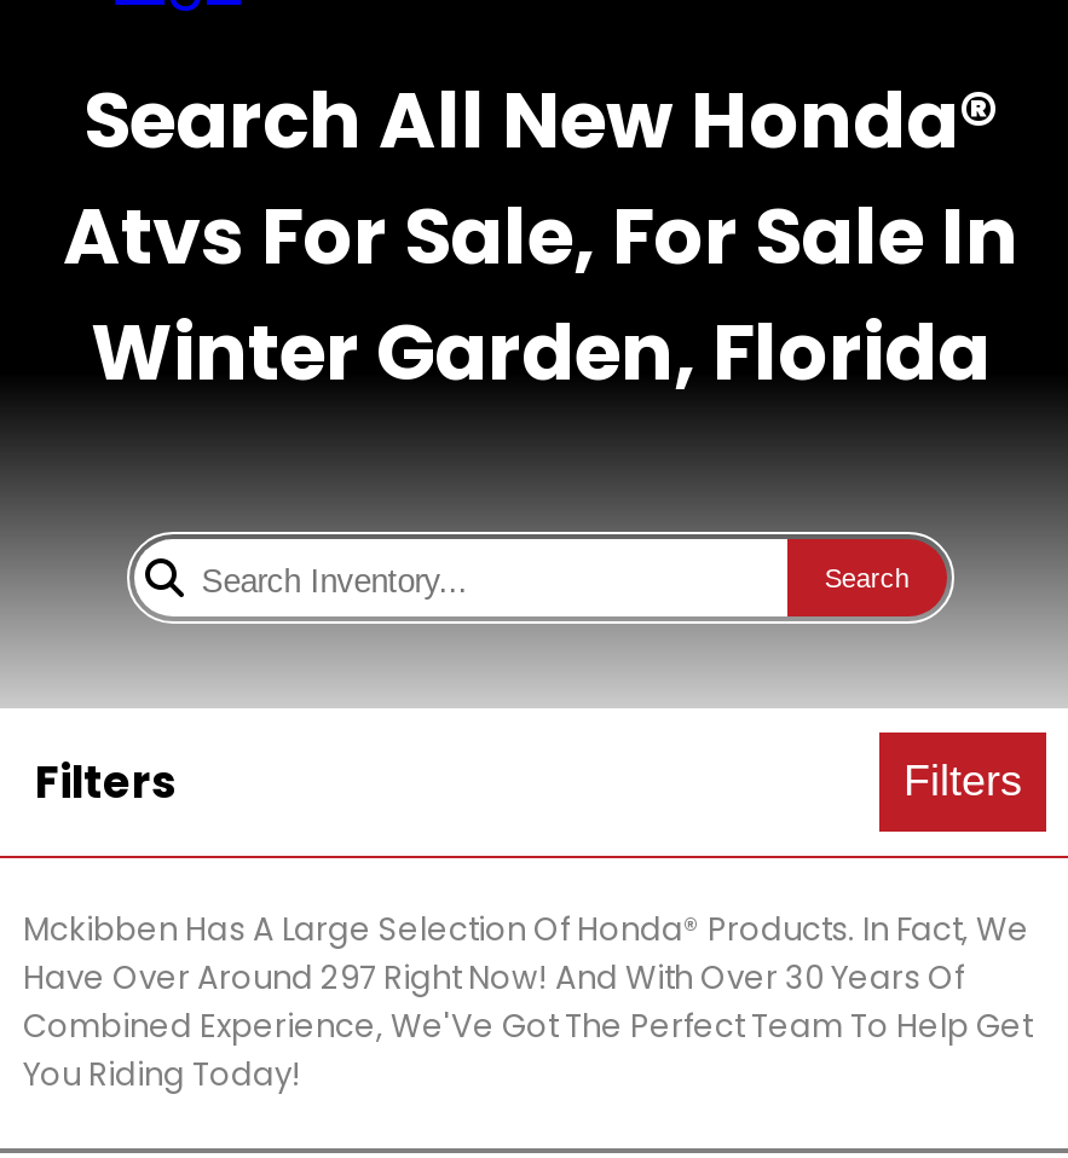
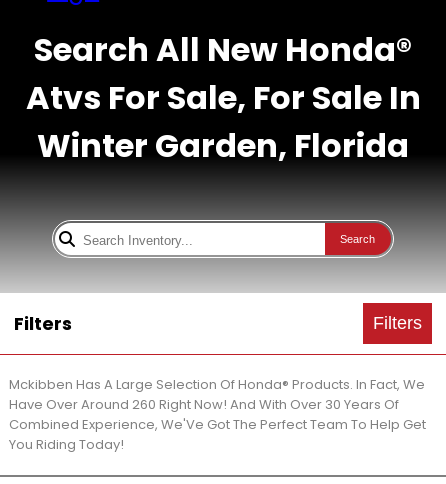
[23,955,964,1001] Have Over Around 297 Right Now! And With Over 30 Years Of -> [9,395,399,414] Have Over Around 260 Right Now! And With Over 30 Years Of

